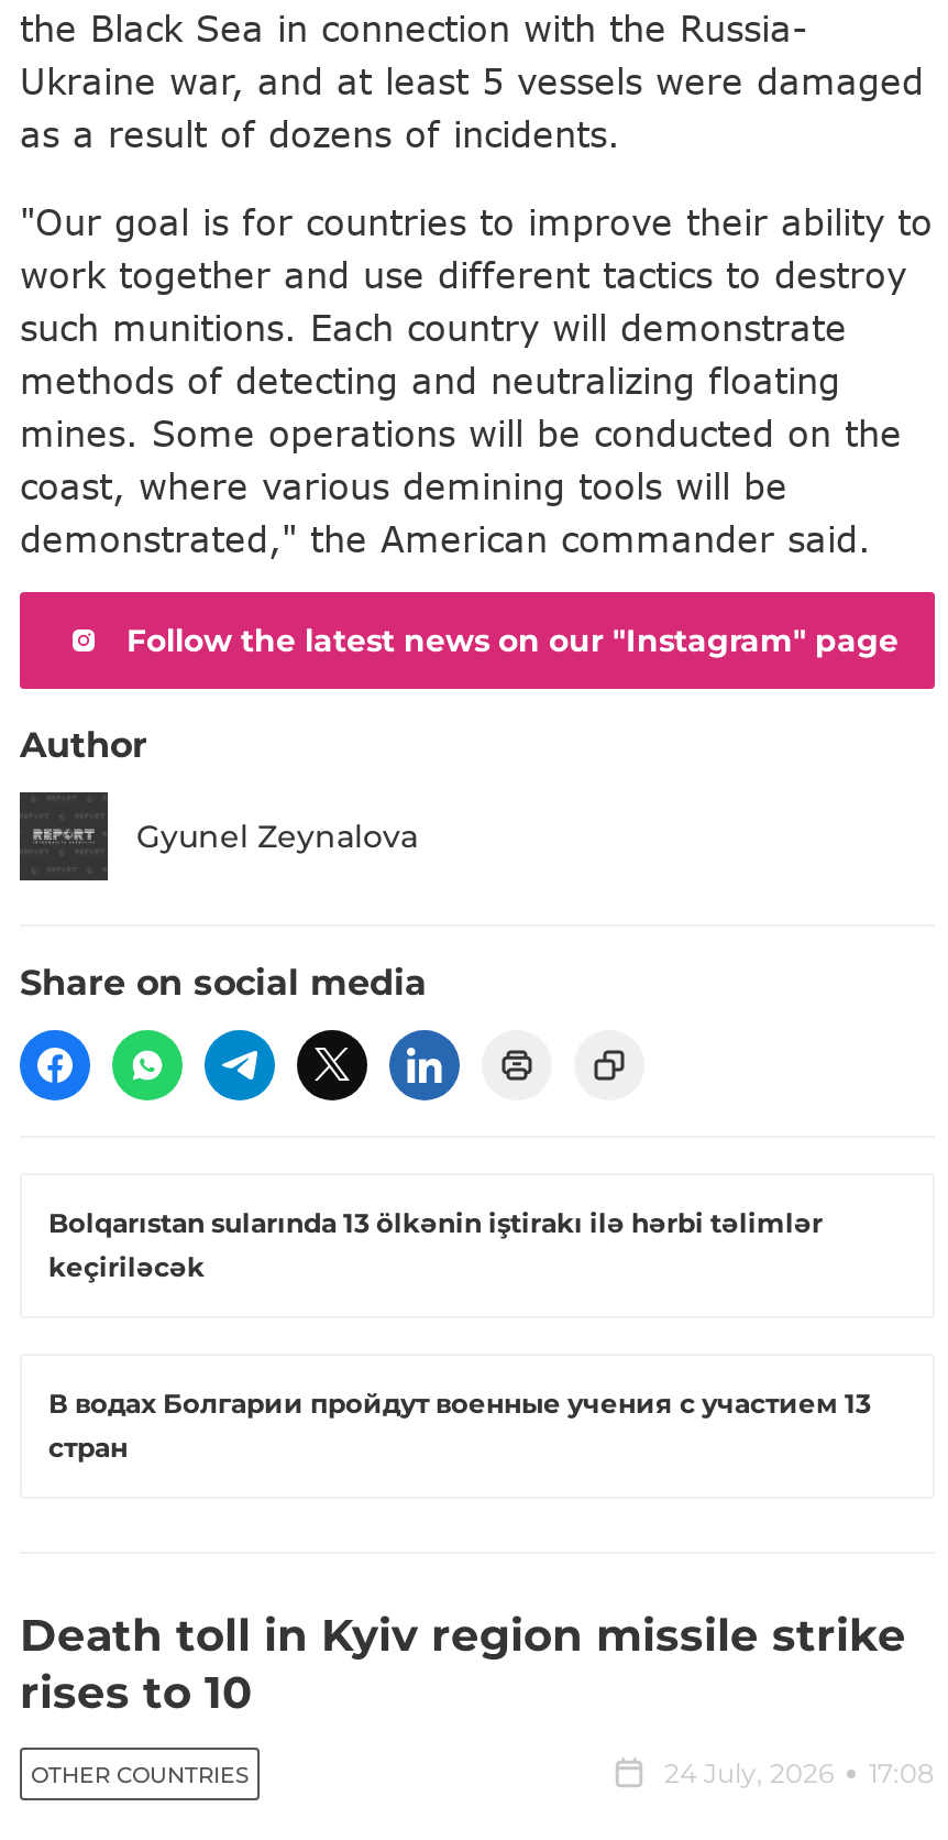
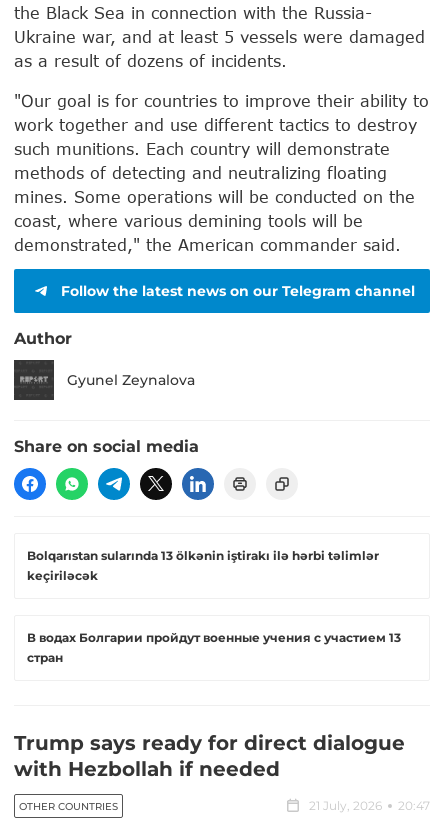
[126,622,899,661] Follow the latest news on our "Instagram" page -> [61,282,415,300] Follow the latest news on our Telegram channel
[20,1610,906,1720] Death toll in Kyiv region missile strike | rises to 10 -> [14,731,405,781] Trump says ready for direct dialogue | with Hezbollah if needed
[664,1757,935,1790] 24 July, 2026 | 17:08 -> [309,798,430,813] 21 July, 2026 | 20:47

